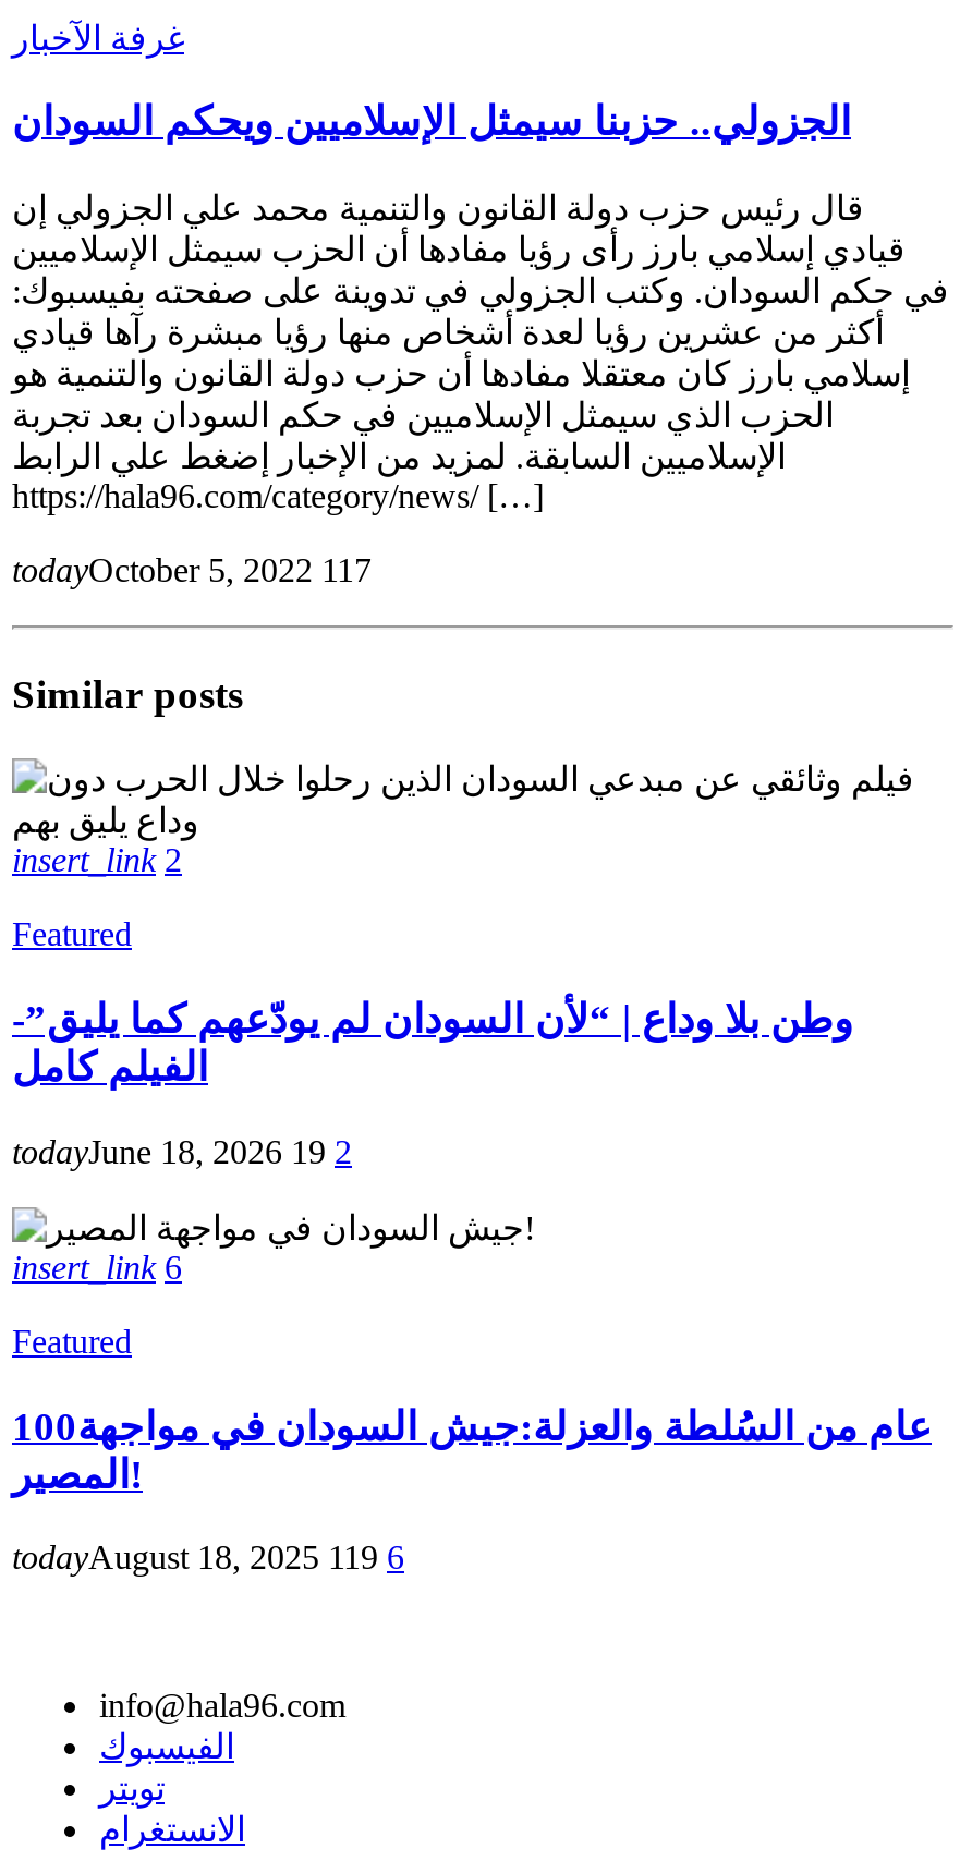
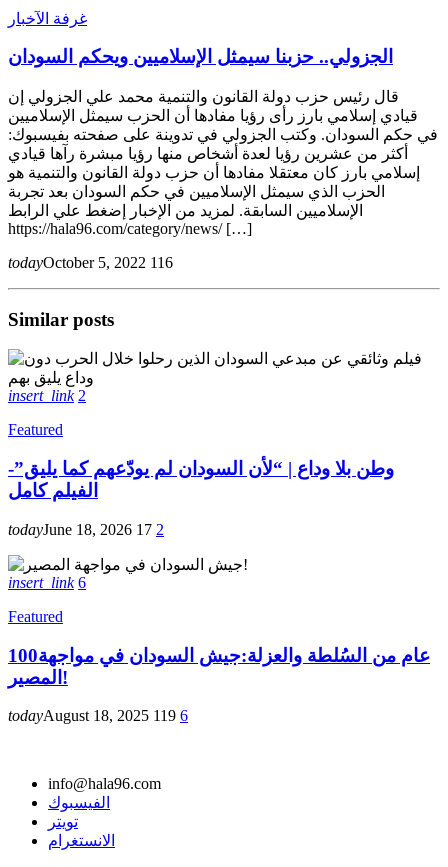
[12,551,372,588] todayOctober 5, 2022 117 -> [8,254,173,271] todayOctober 5, 2022 116
[12,1133,352,1170] todayJune 18, 2026 19 2 -> [8,521,164,538] todayJune 18, 2026 17 2

